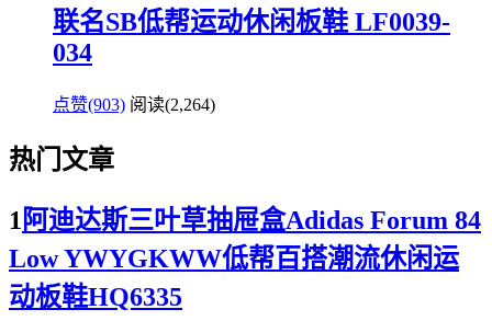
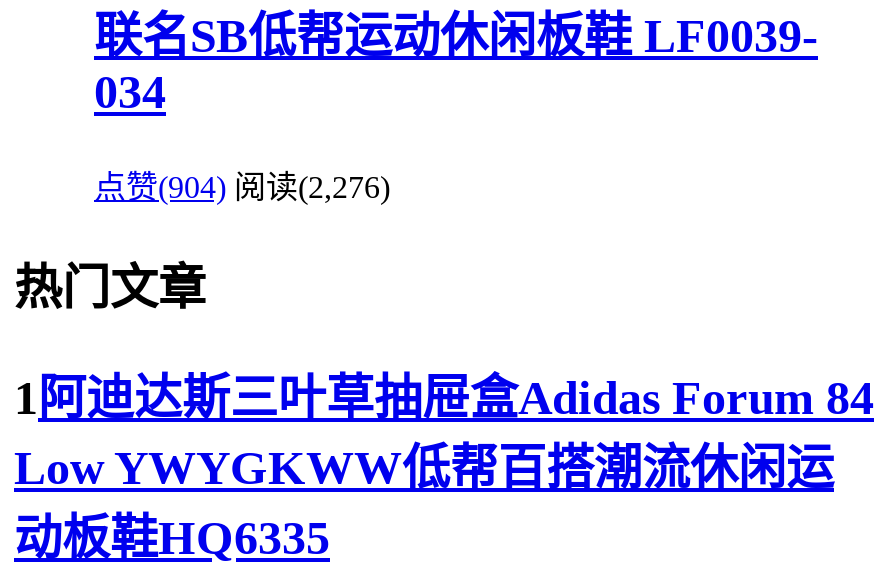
[53,95,215,114] 点赞(903) 阅读(2,264) -> [94,170,390,204] 点赞(904) 阅读(2,276)

